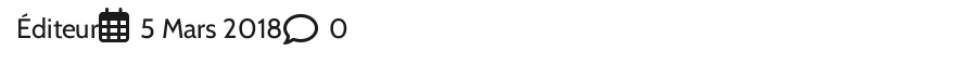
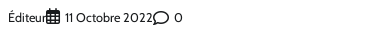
[140,12,283,45] 5 Mars 2018 -> [65,10,153,25] 11 Octobre 2022

